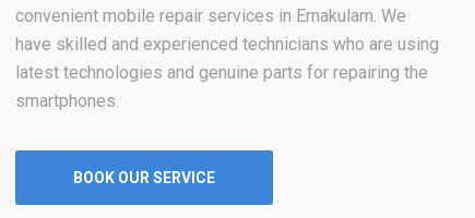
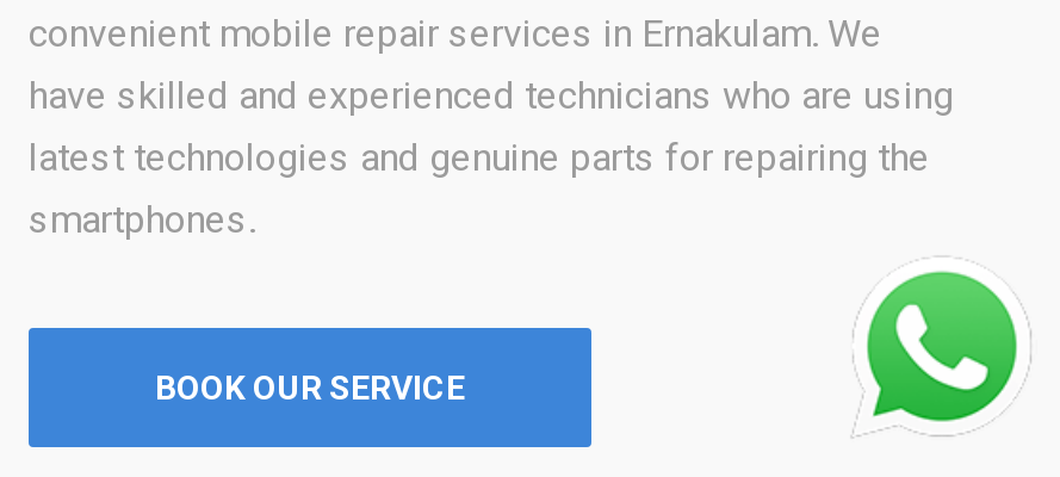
none -> [866,268,1018,423] [image]

